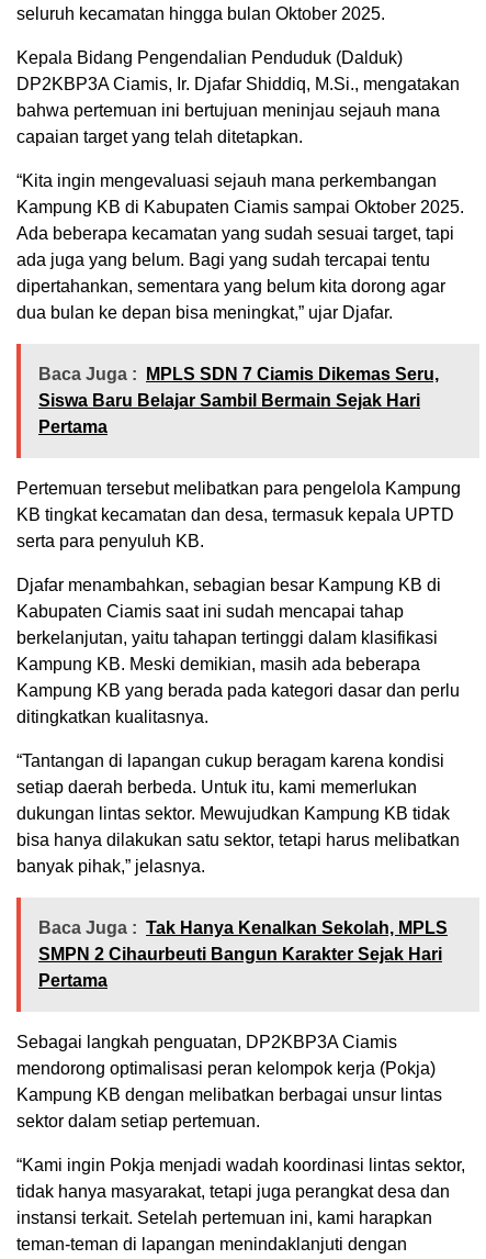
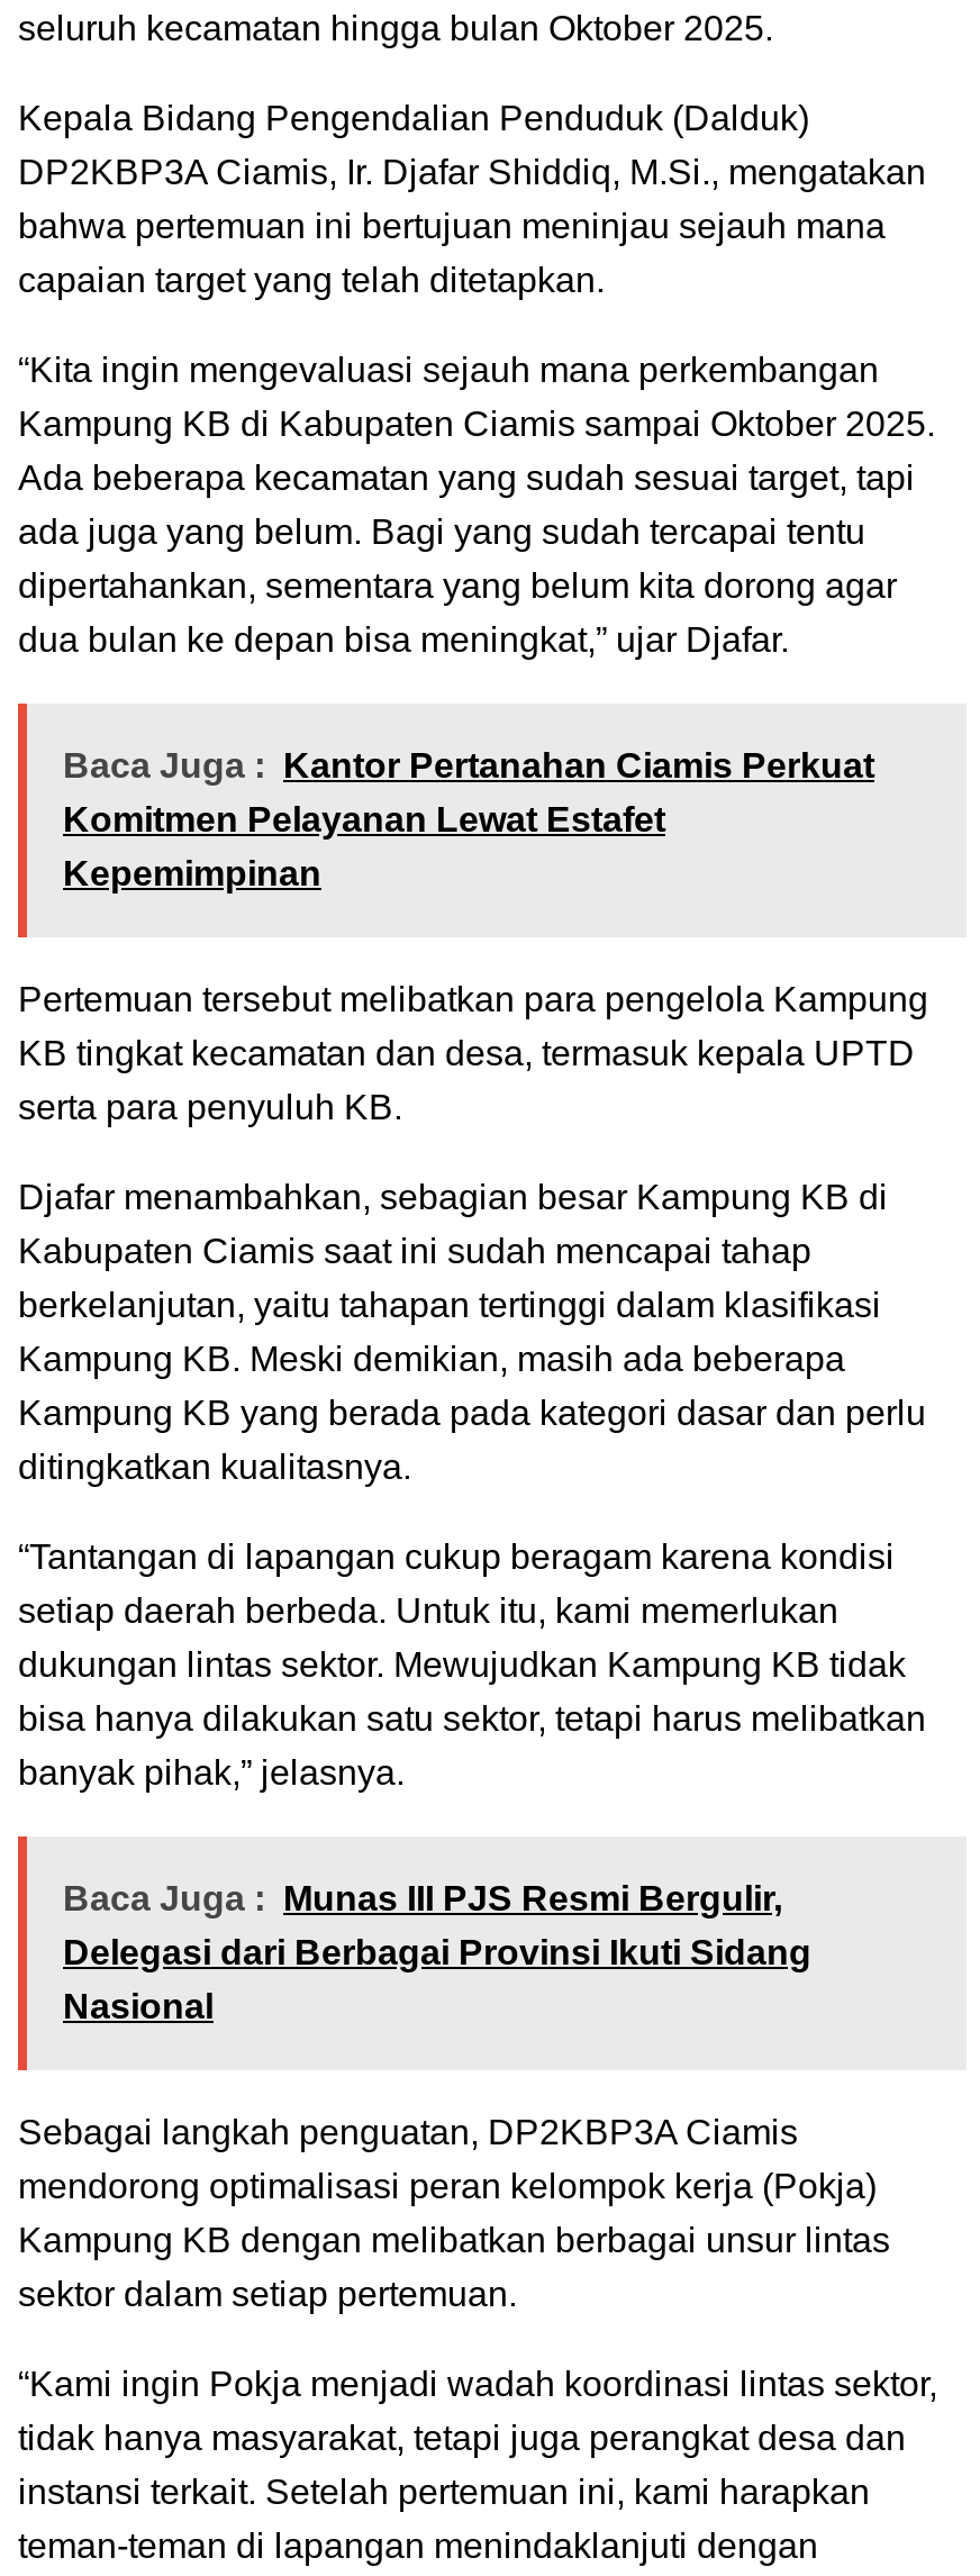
[38,365,439,437] Baca Juga : MPLS SDN 7 Ciamis Dikemas Seru, | Siswa Baru Belajar Sambil Bermain Sejak Hari | Pertama -> [63,747,874,893] Baca Juga : Kantor Pertanahan Ciamis Perkuat | Komitmen Pelayanan Lewat Estafet | Kepemimpinan
[38,919,448,990] Baca Juga : Tak Hanya Kenalkan Sekolah, MPLS | SMPN 2 Cihaurbeuti Bangun Karakter Sejak Hari | Pertama -> [63,1880,811,2026] Baca Juga : Munas III PJS Resmi Bergulir, | Delegasi dari Berbagai Provinsi Ikuti Sidang | Nasional

